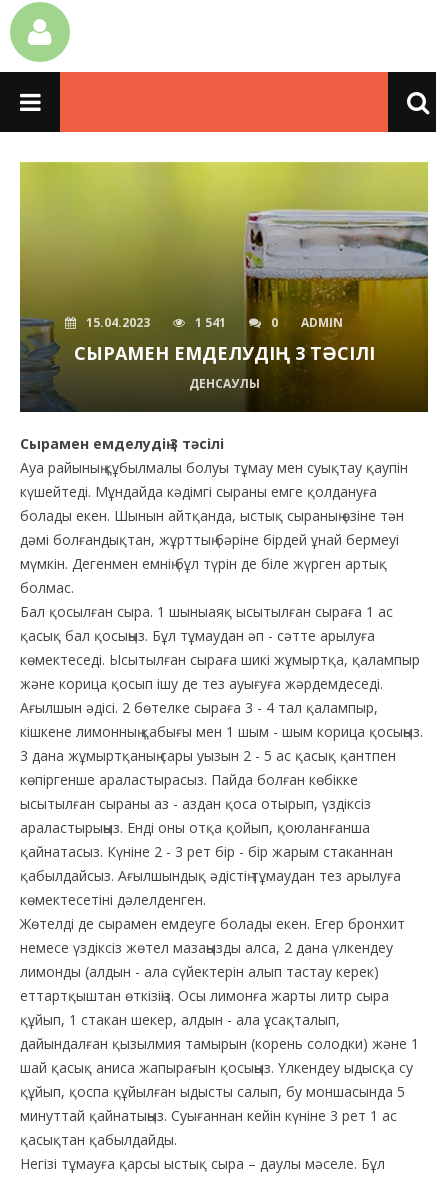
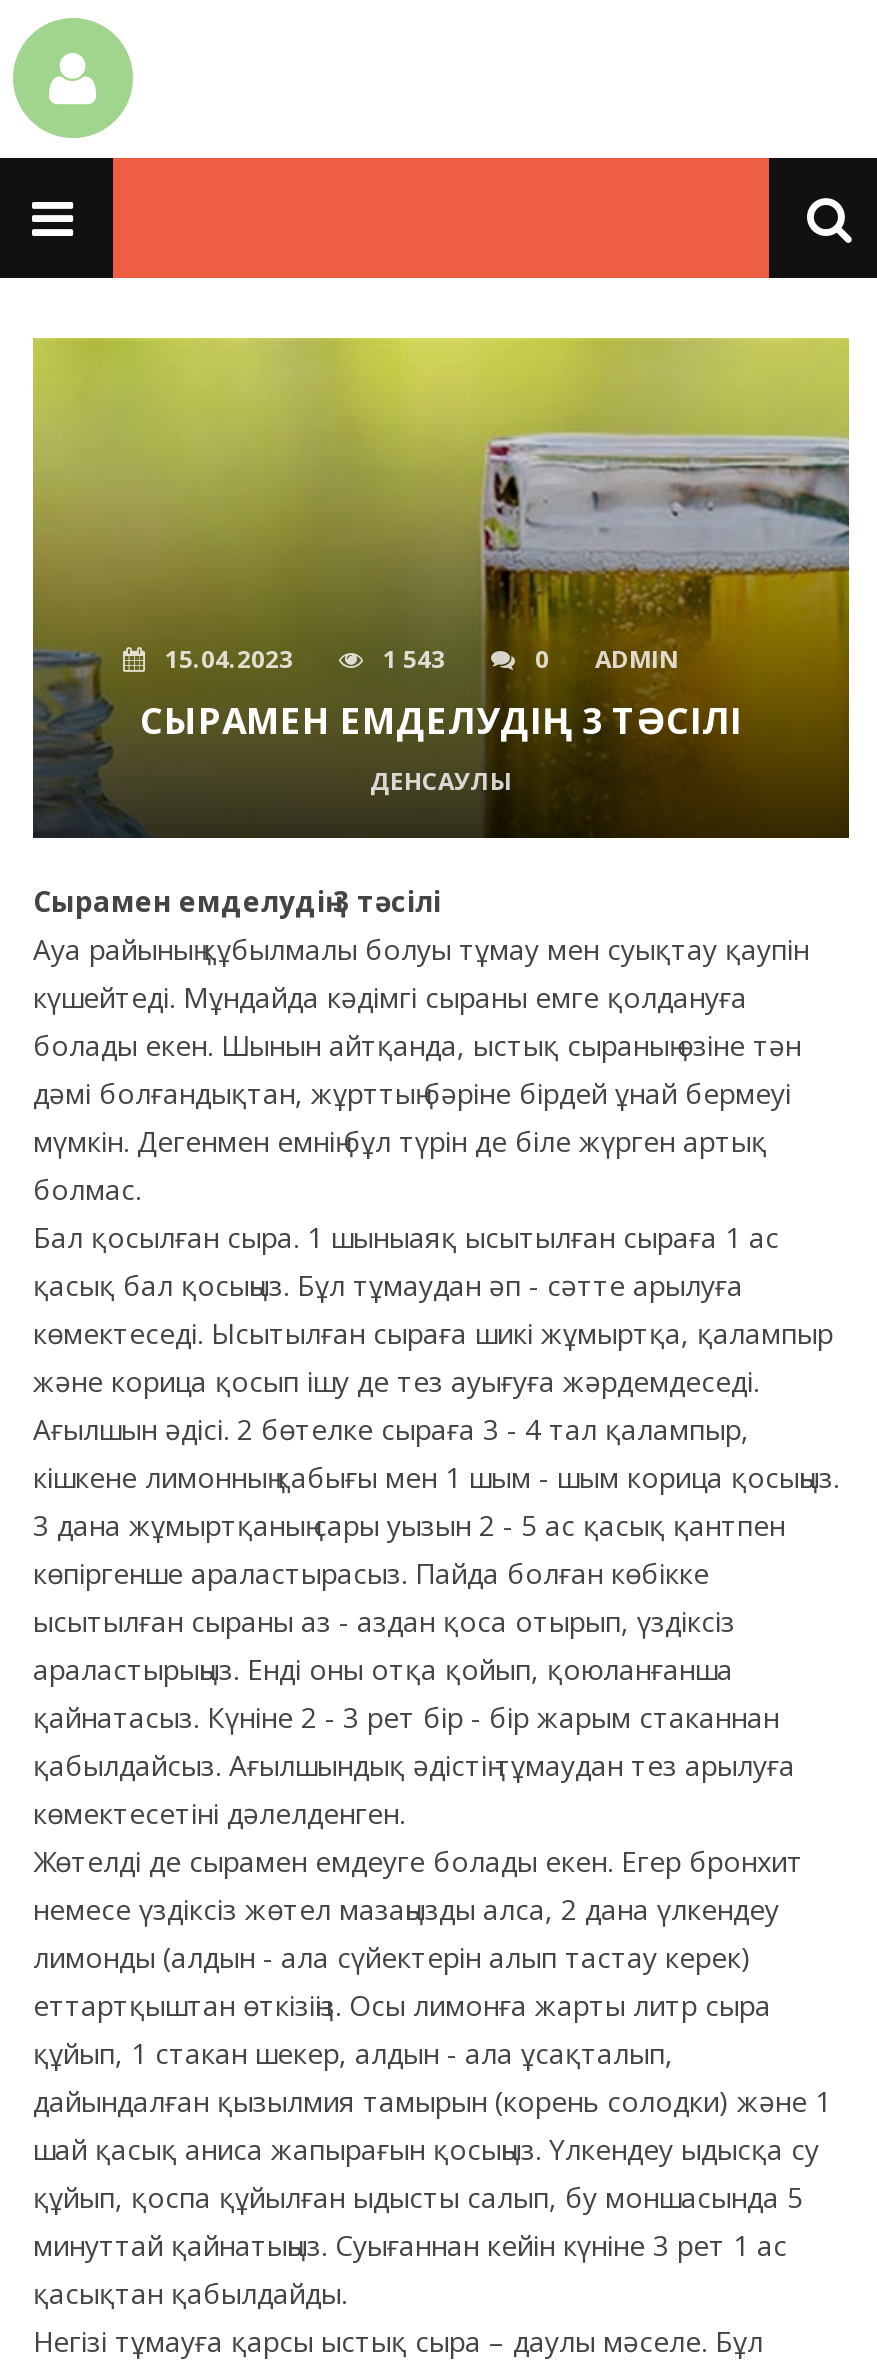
[195,314,226,331] 1 541 -> [383,642,445,676] 1 543

